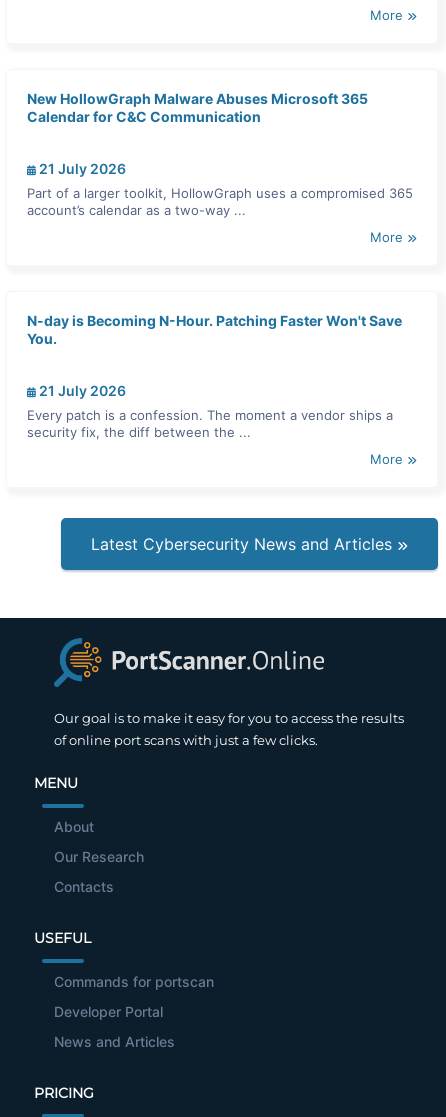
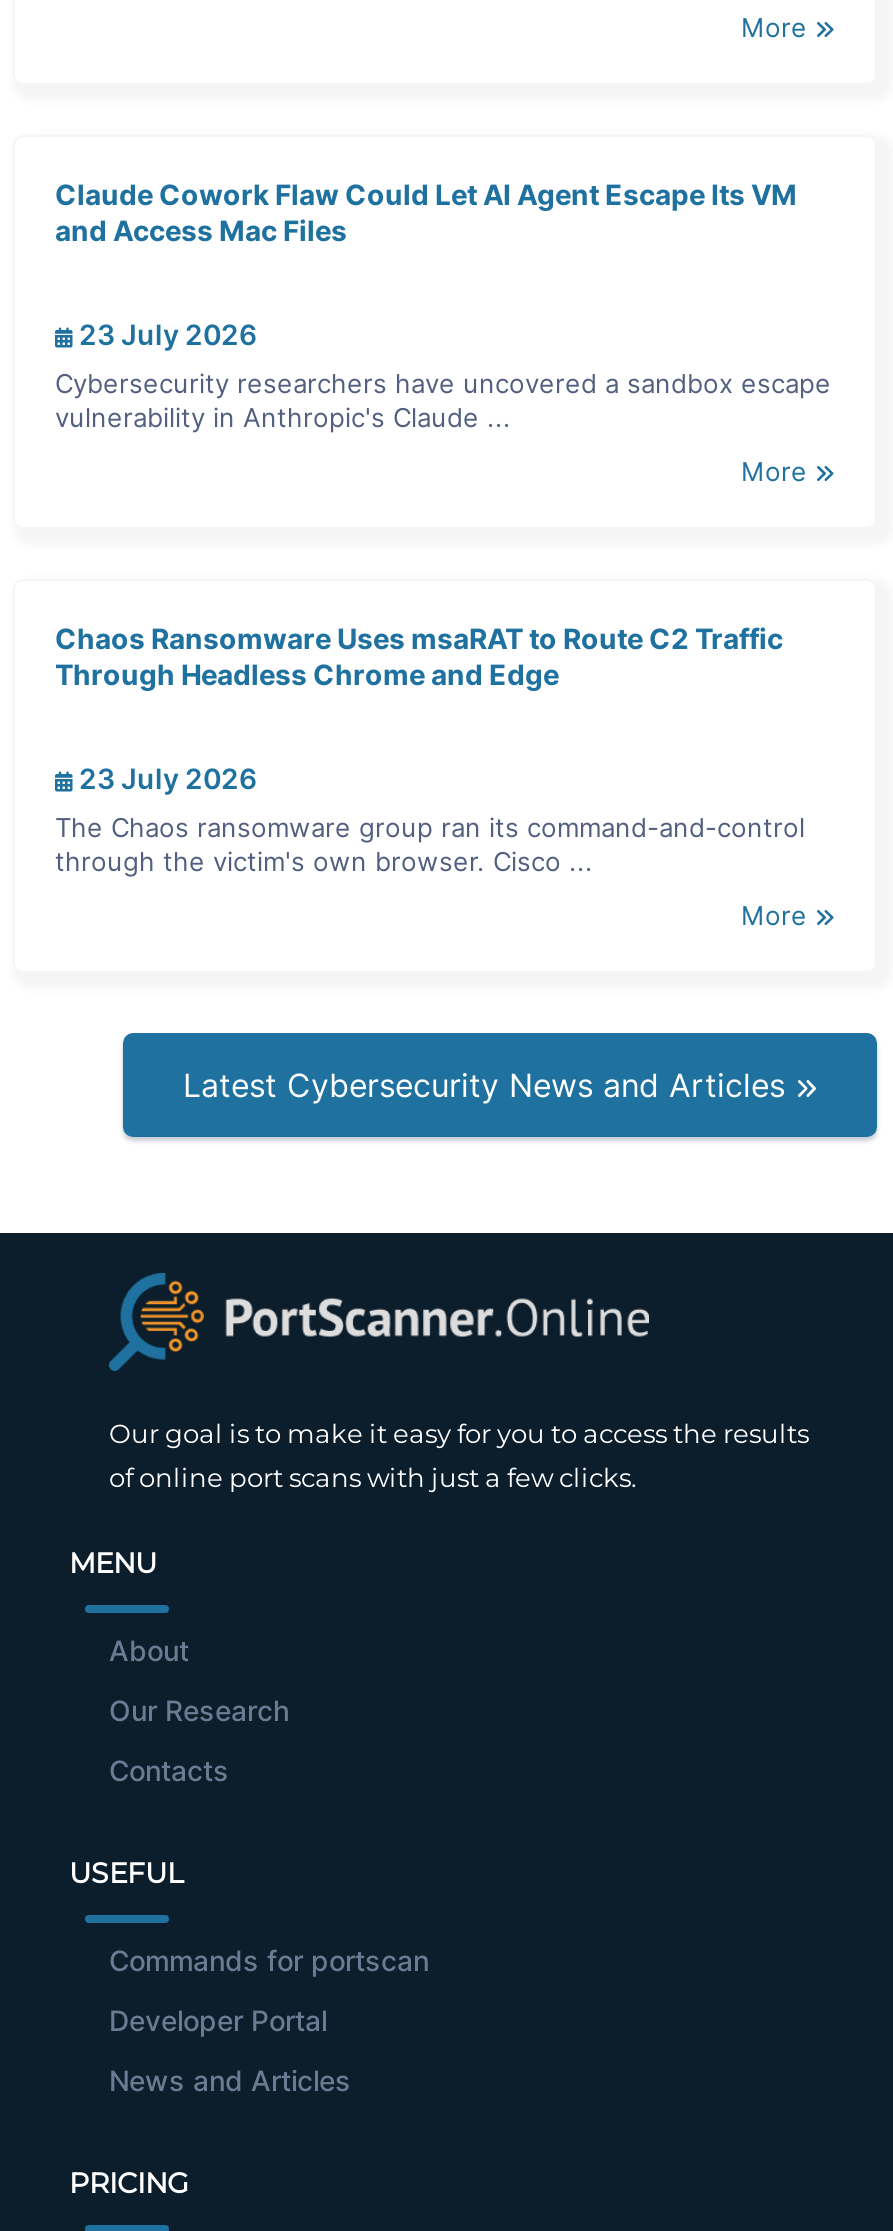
[27,89,368,124] New HollowGraph Malware Abuses Microsoft 365 | Calendar for C&C Communication -> [55,176,797,246] Claude Cowork Flaw Could Let AI Agent Escape Its VM | and Access Mac Files
[36,159,126,176] 21 July 2026 -> [73,316,257,350] 23 July 2026
[27,184,413,217] Part of a larger toolkit, HollowGraph uses a compromised 365 | account’s calendar as a two-way ... -> [55,366,831,432] Cybersecurity researchers have uncovered a sandbox escape | vulnerability in Anthropic's Claude ...
[27,311,402,346] N-day is Becoming N-Hour. Patching Faster Won't Save | You. -> [55,620,783,690] Chaos Ransomware Uses msaRAT to Route C2 Traffic | Through Headless Chrome and Edge
[36,381,126,398] 21 July 2026 -> [73,760,257,794] 23 July 2026
[27,406,393,439] Every patch is a confession. The moment a vendor ships a | security fix, the diff between the ... -> [55,810,805,876] The Chaos ransomware group ran its command-and-control | through the victim's own browser. Cisco ...

